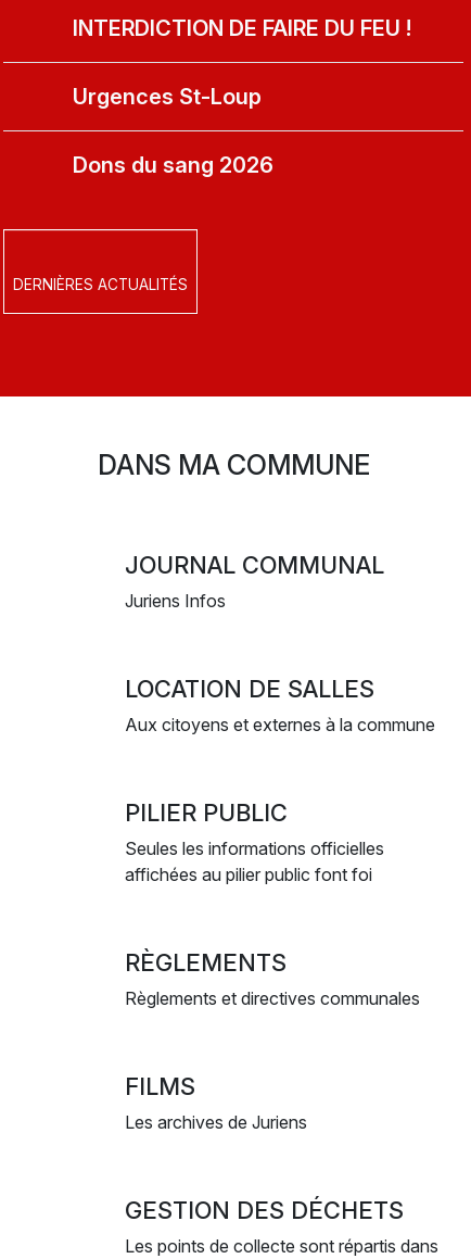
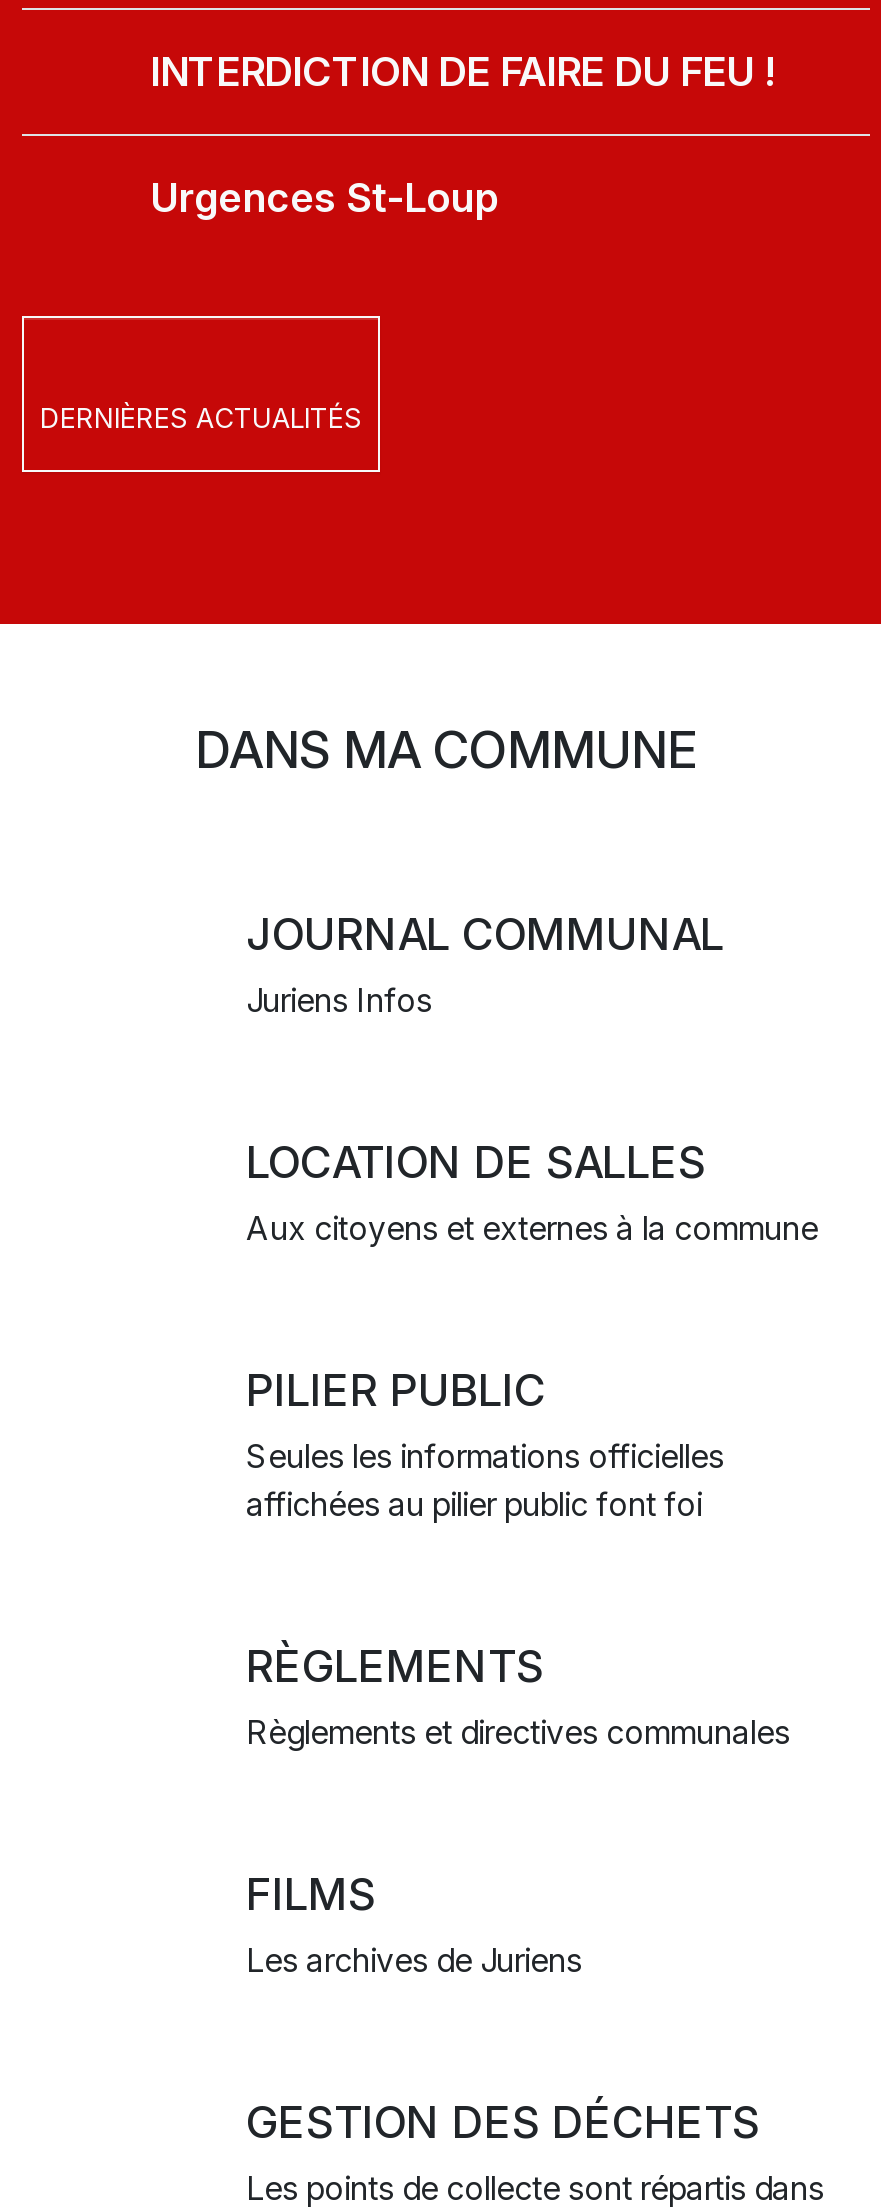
[73,152,273,178] Dons du sang 2026 -> none

